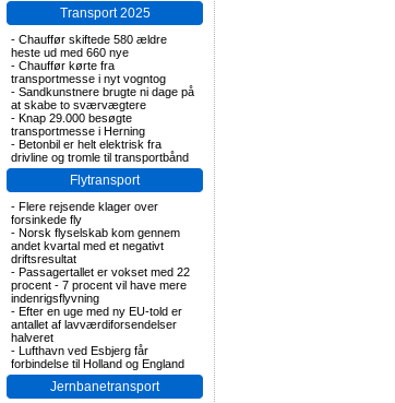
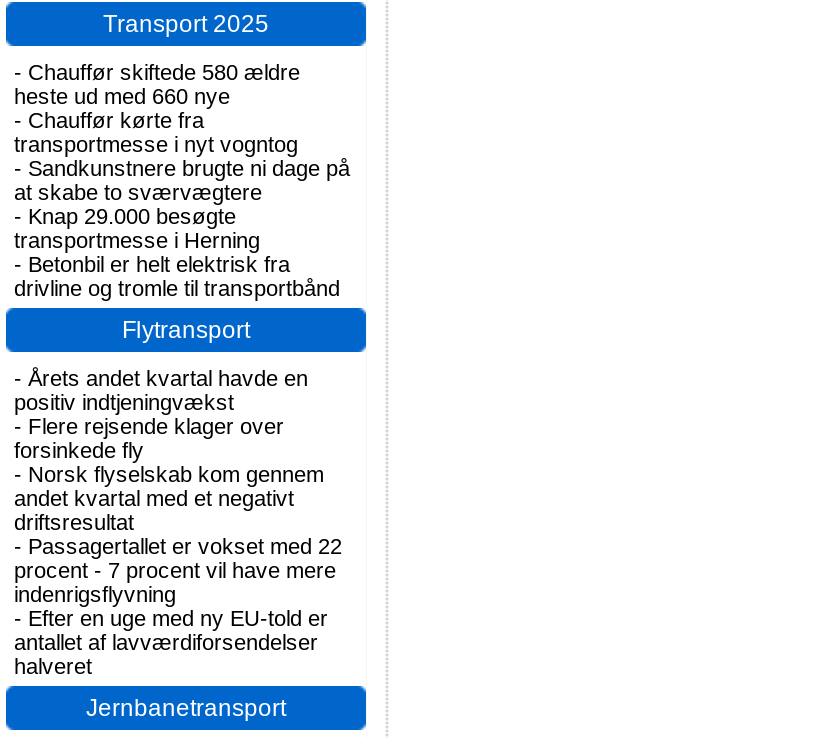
none -> [14,366,308,414] - Årets andet kvartal havde en | positiv indtjeningvækst
moved [11,200,190,344] -> [14,414,342,678]: - Flere rejsende klager over | forsinkede fly | - Norsk flyselskab kom gennem | ... | antallet af lavværdiforsendelser | halveret
[11,344,184,370] - Lufthavn ved Esbjerg får | forbindelse til Holland og England -> none

